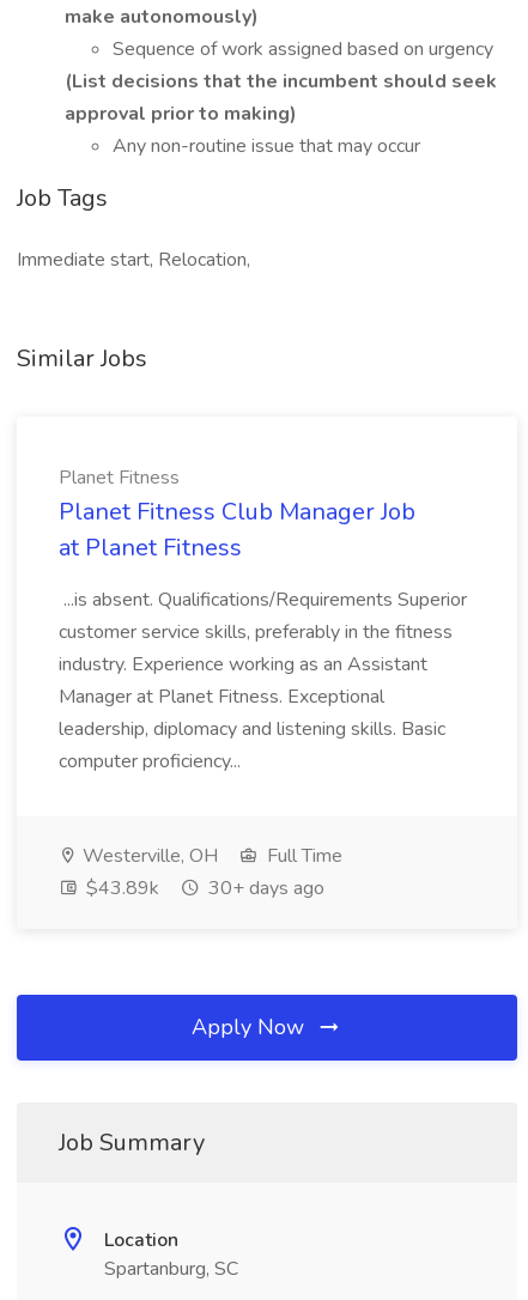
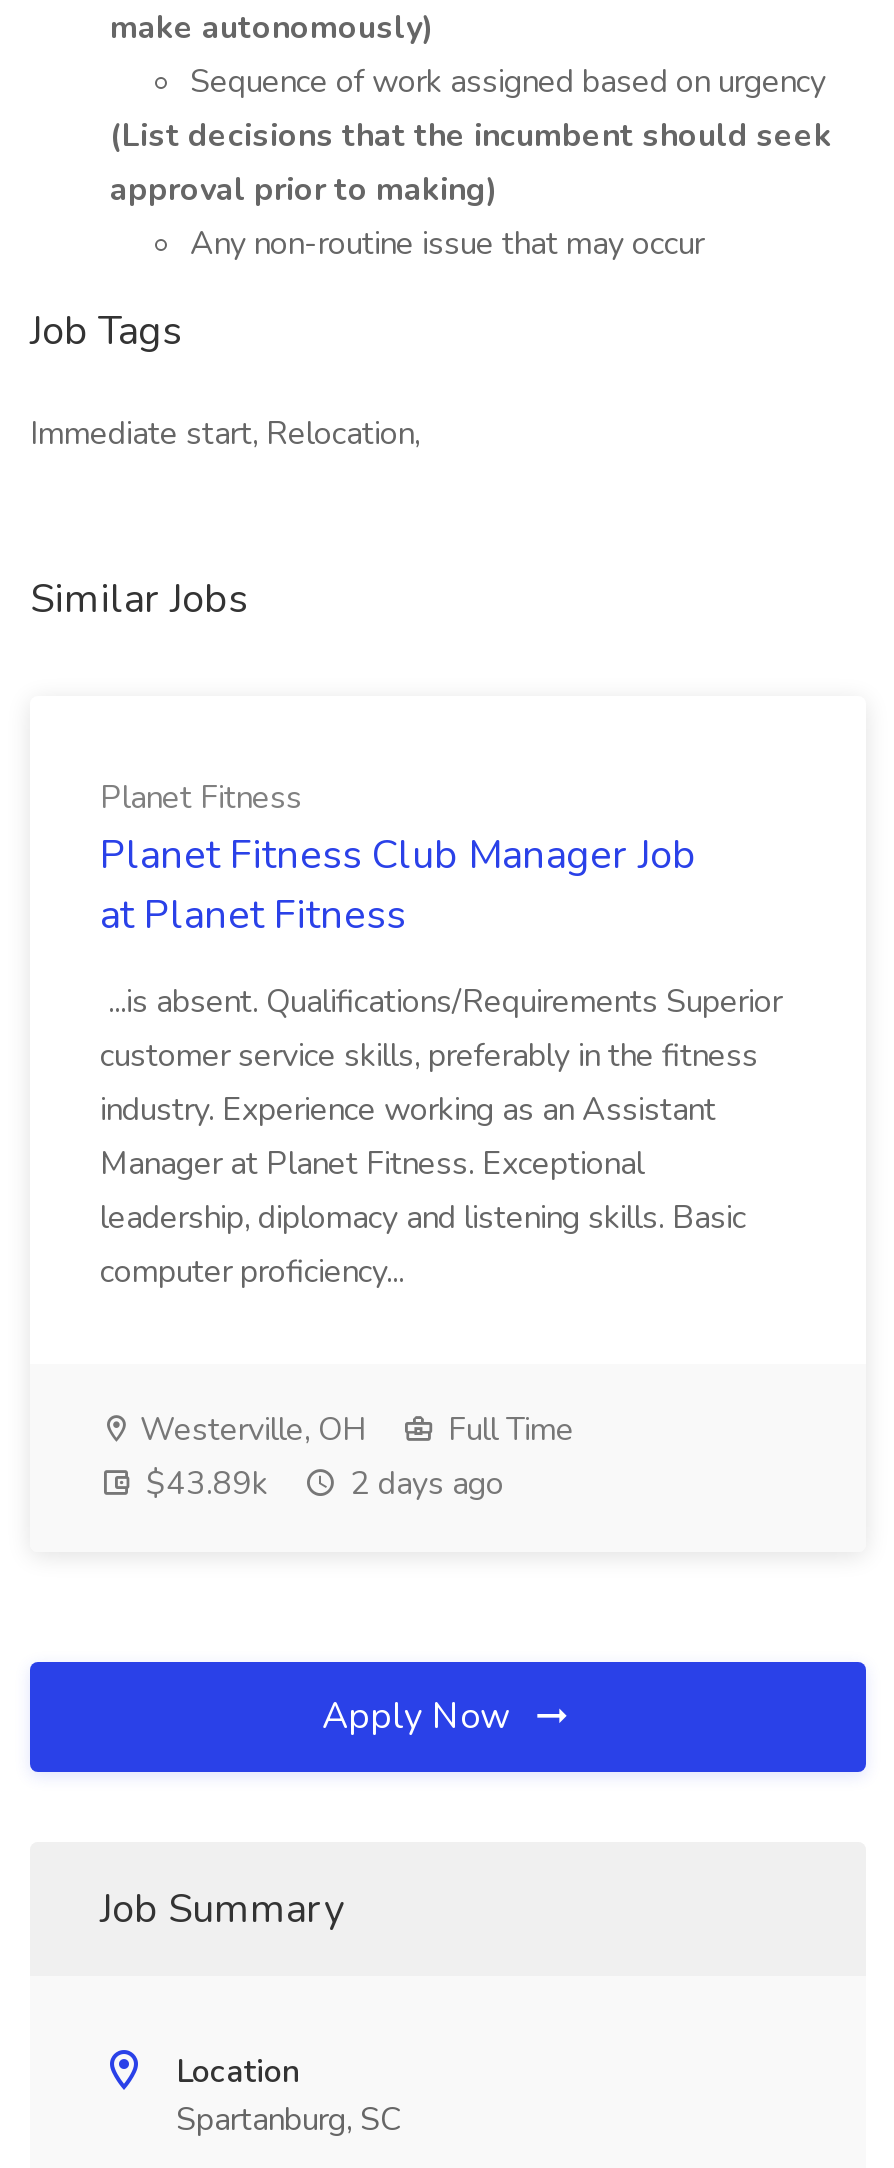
[81,875,324,901] $43.89k 30+ days ago -> [138,1462,504,1506] $43.89k 2 days ago

